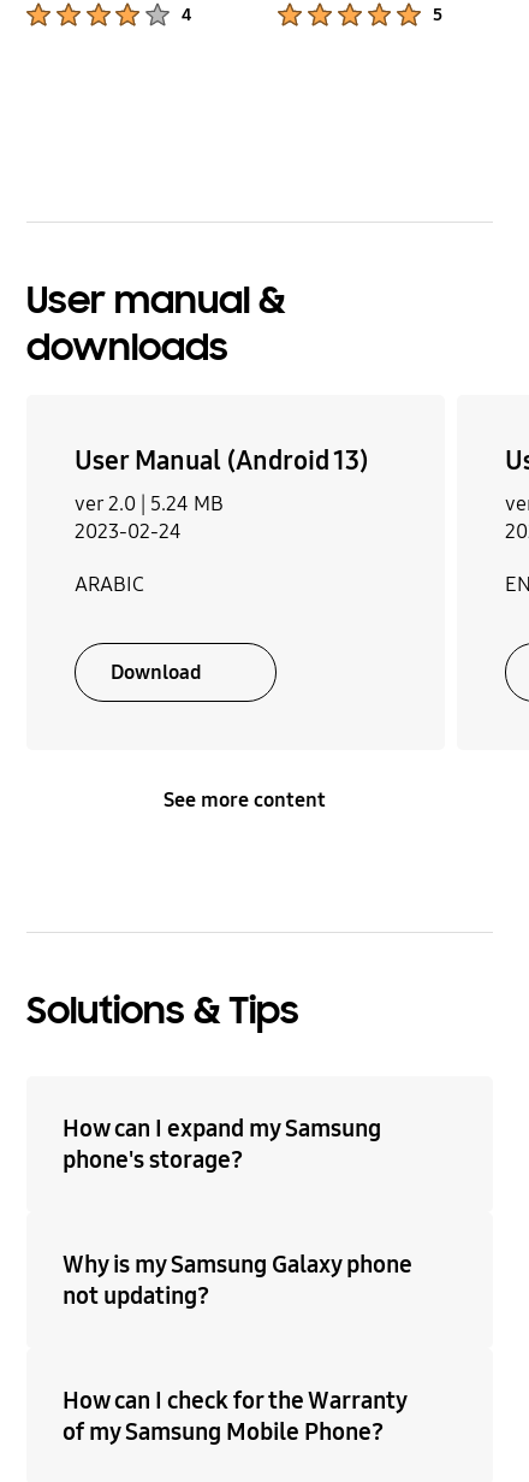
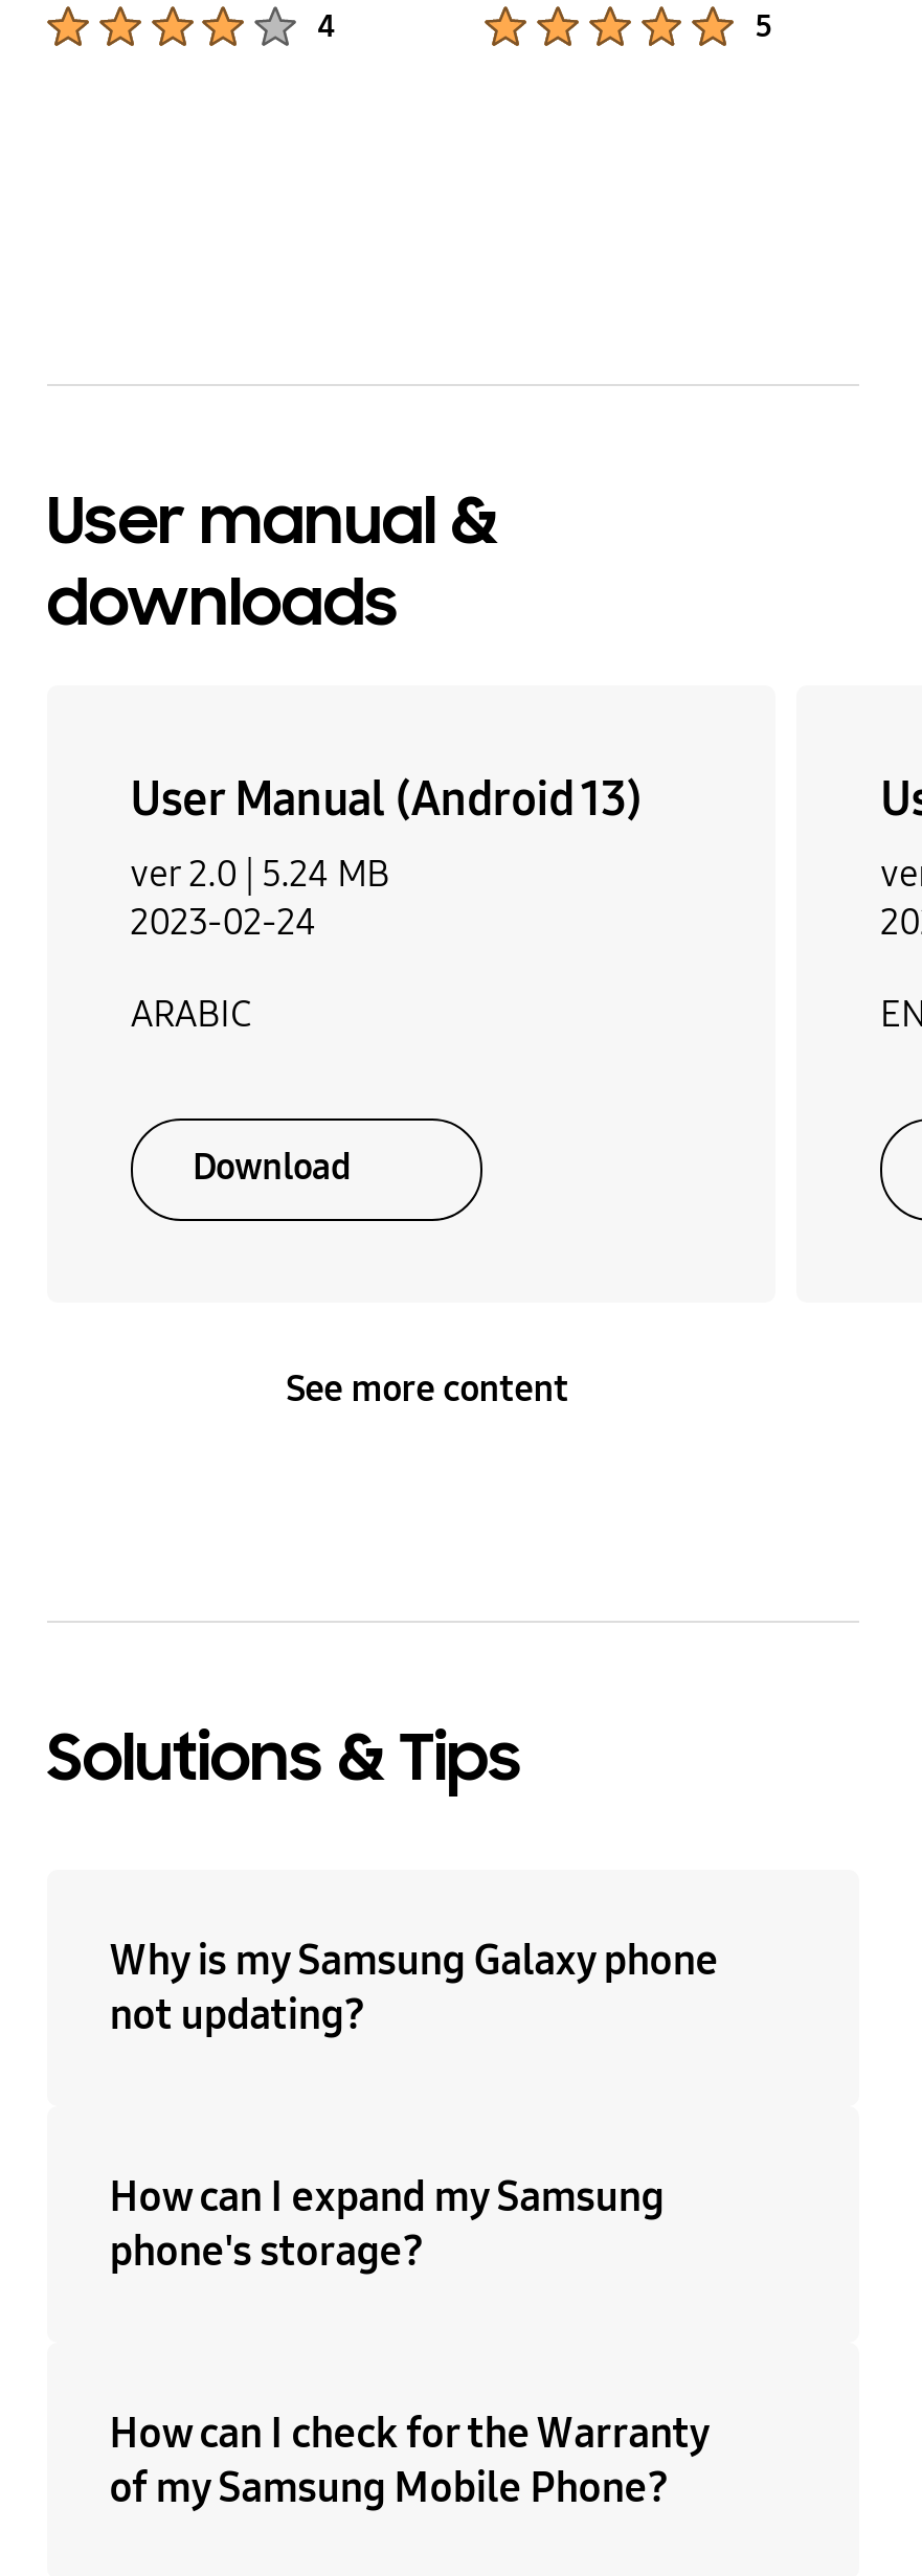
moved [62,1113,381,1174] -> [109,2172,664,2277]: How can I expand my Samsung | phone's storage?
moved [62,1250,412,1310] -> [109,1935,718,2040]: Why is my Samsung Galaxy phone | not updating?

